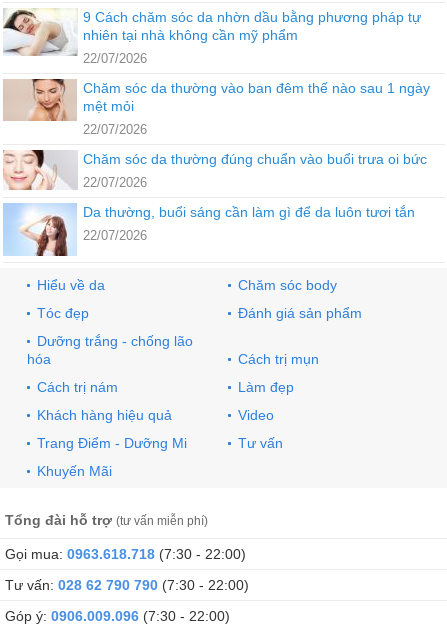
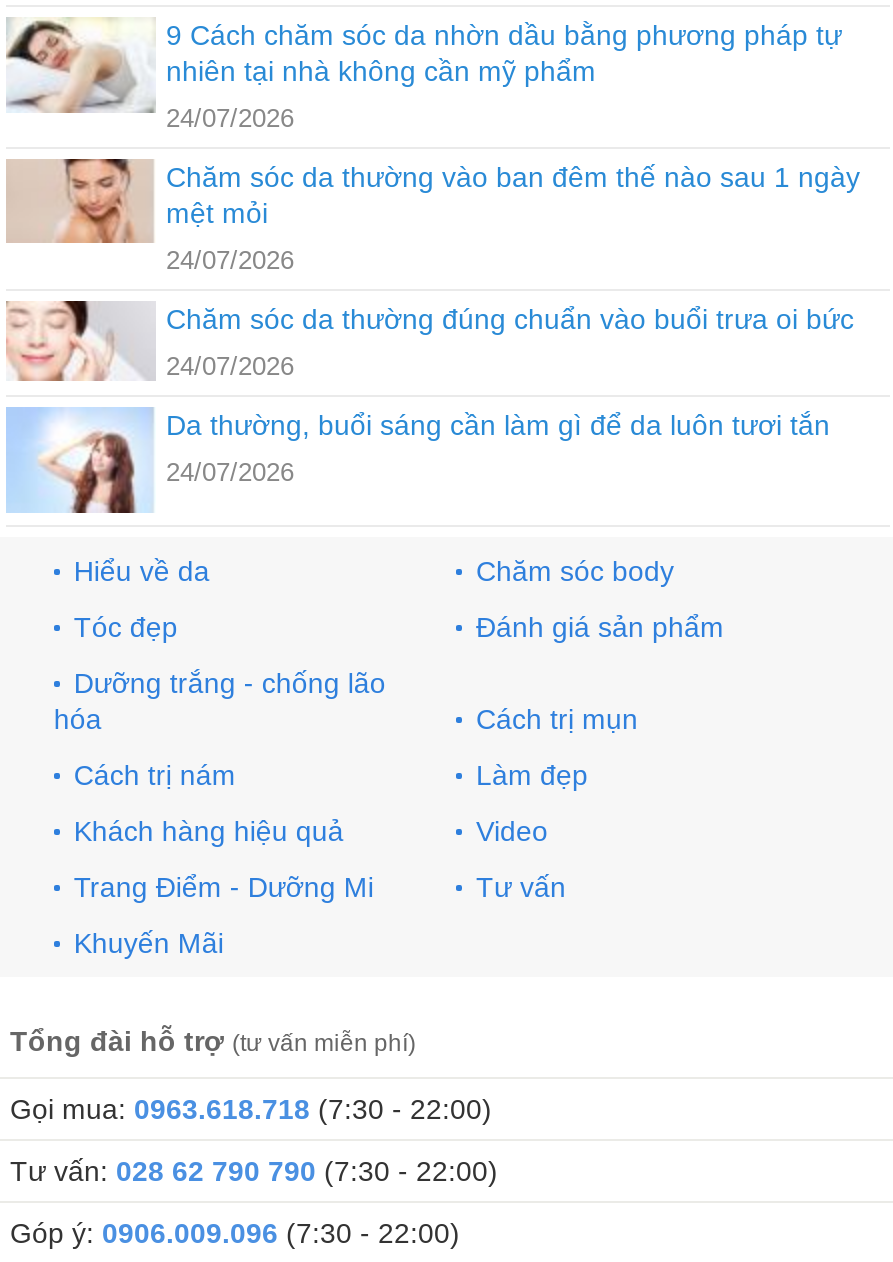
[83,51,147,66] 22/07/2026 -> [166,103,294,133] 24/07/2026
[83,122,147,137] 22/07/2026 -> [166,245,294,275] 24/07/2026
[83,175,147,190] 22/07/2026 -> [166,351,294,381] 24/07/2026
[83,228,147,243] 22/07/2026 -> [166,457,294,487] 24/07/2026

